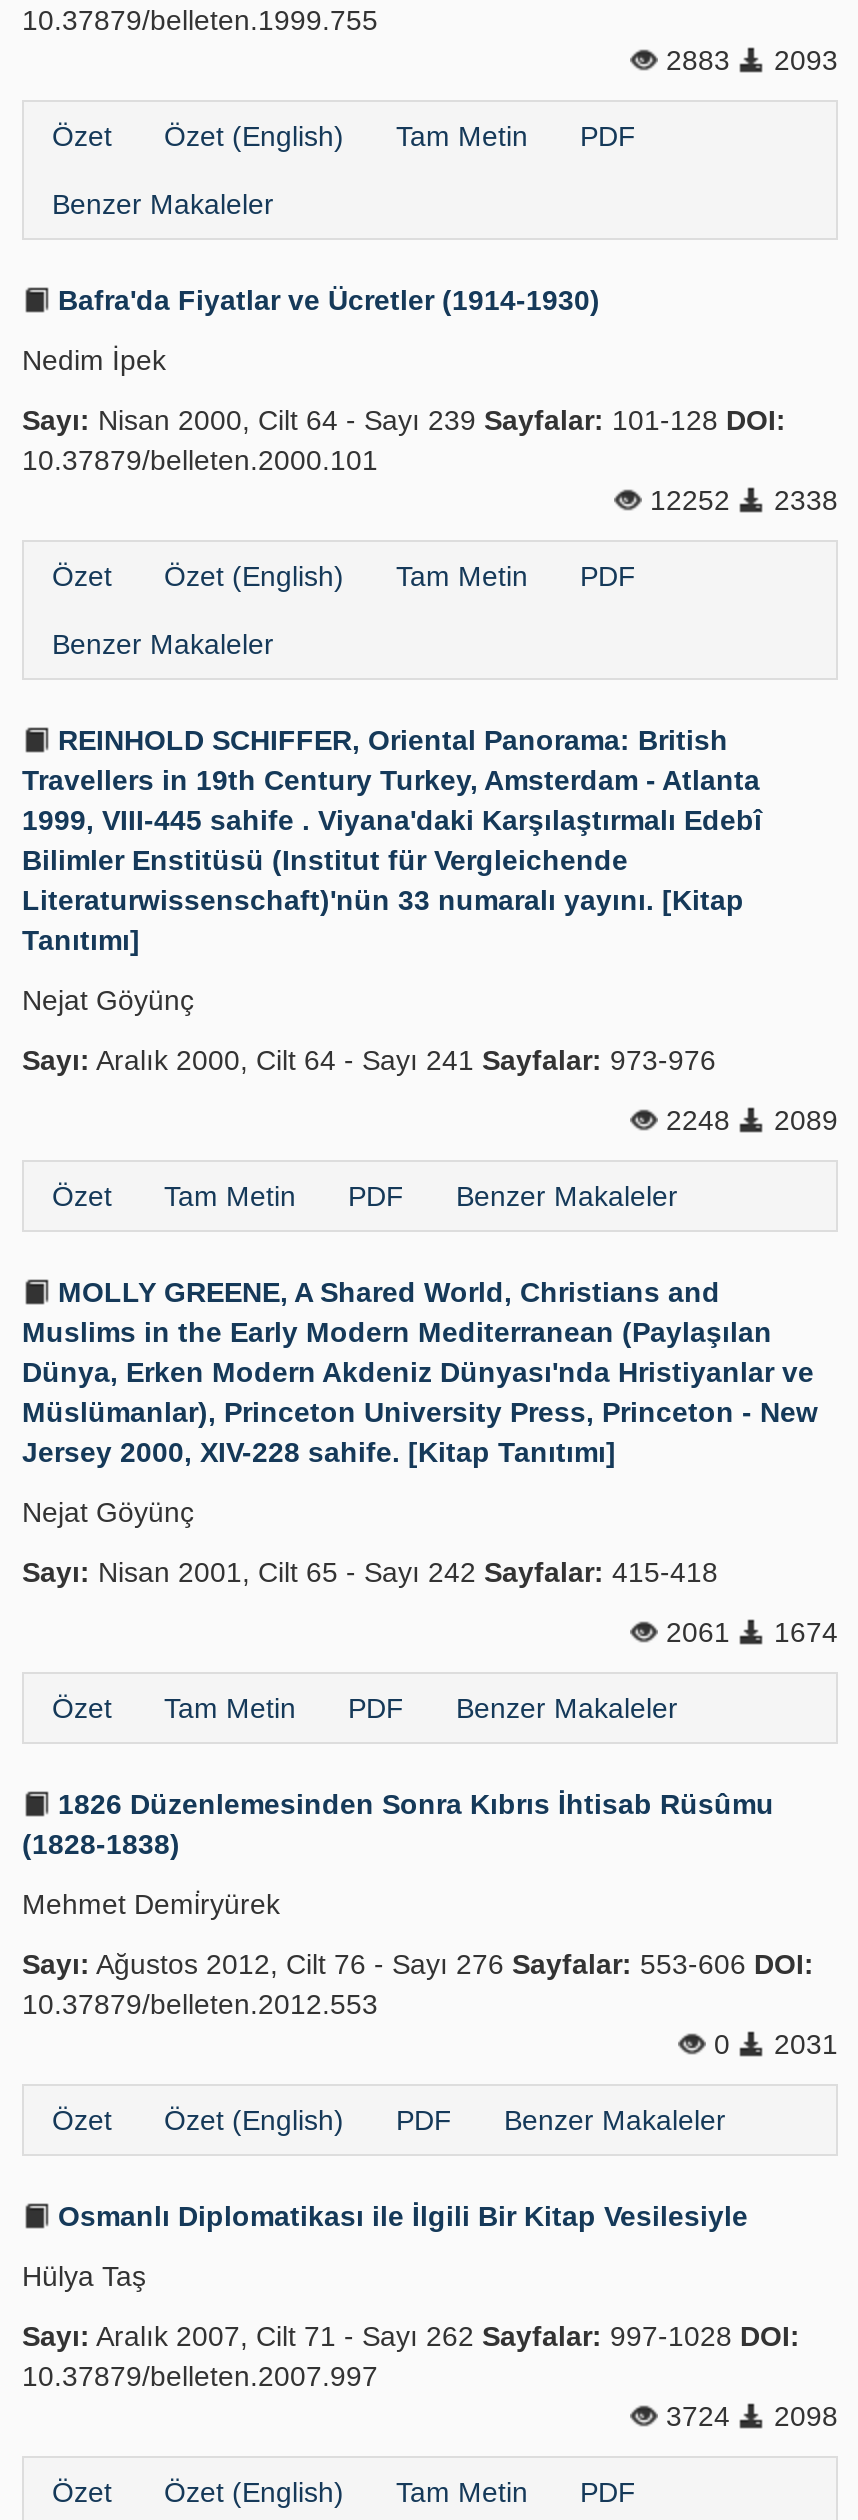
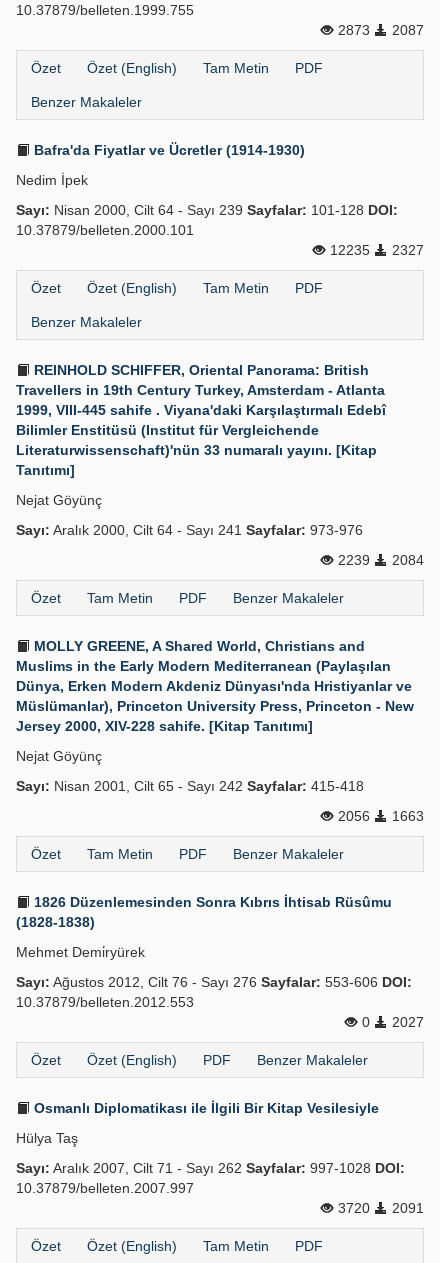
[658,44,738,76] 2883 -> [334,22,374,38] 2873
[766,44,838,76] 2093 -> [388,22,424,38] 2087
[642,484,738,516] 12252 -> [326,242,374,258] 12235
[766,484,838,516] 2338 -> [388,242,424,258] 2327
[658,1104,738,1136] 2248 -> [334,552,374,568] 2239
[766,1104,838,1136] 2089 -> [388,552,424,568] 2084
[658,1616,738,1648] 2061 -> [334,808,374,824] 2056
[766,1616,838,1648] 1674 -> [388,808,424,824] 1663
[706,2028,838,2060] 0 2031 -> [358,1014,424,1030] 0 2027
[658,2400,738,2432] 3724 -> [334,1200,374,1216] 3720
[766,2400,838,2432] 2098 -> [388,1200,424,1216] 2091

